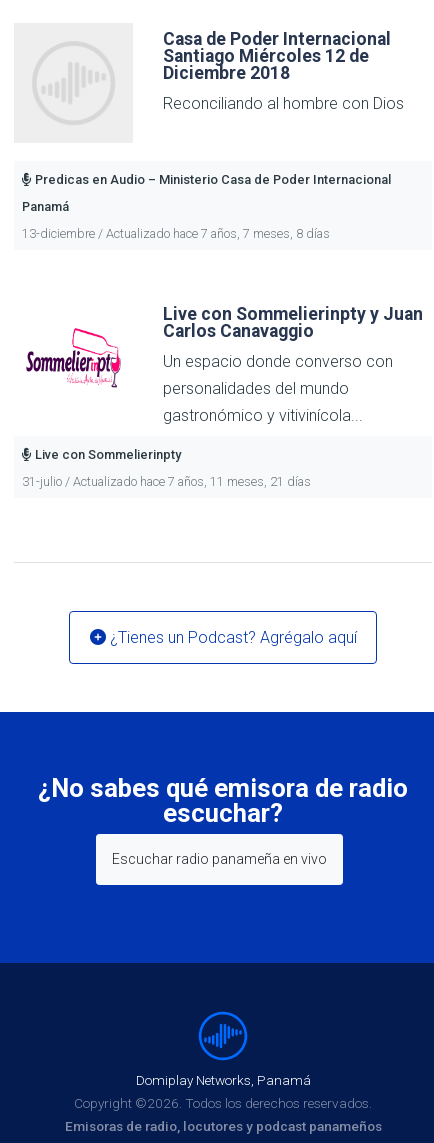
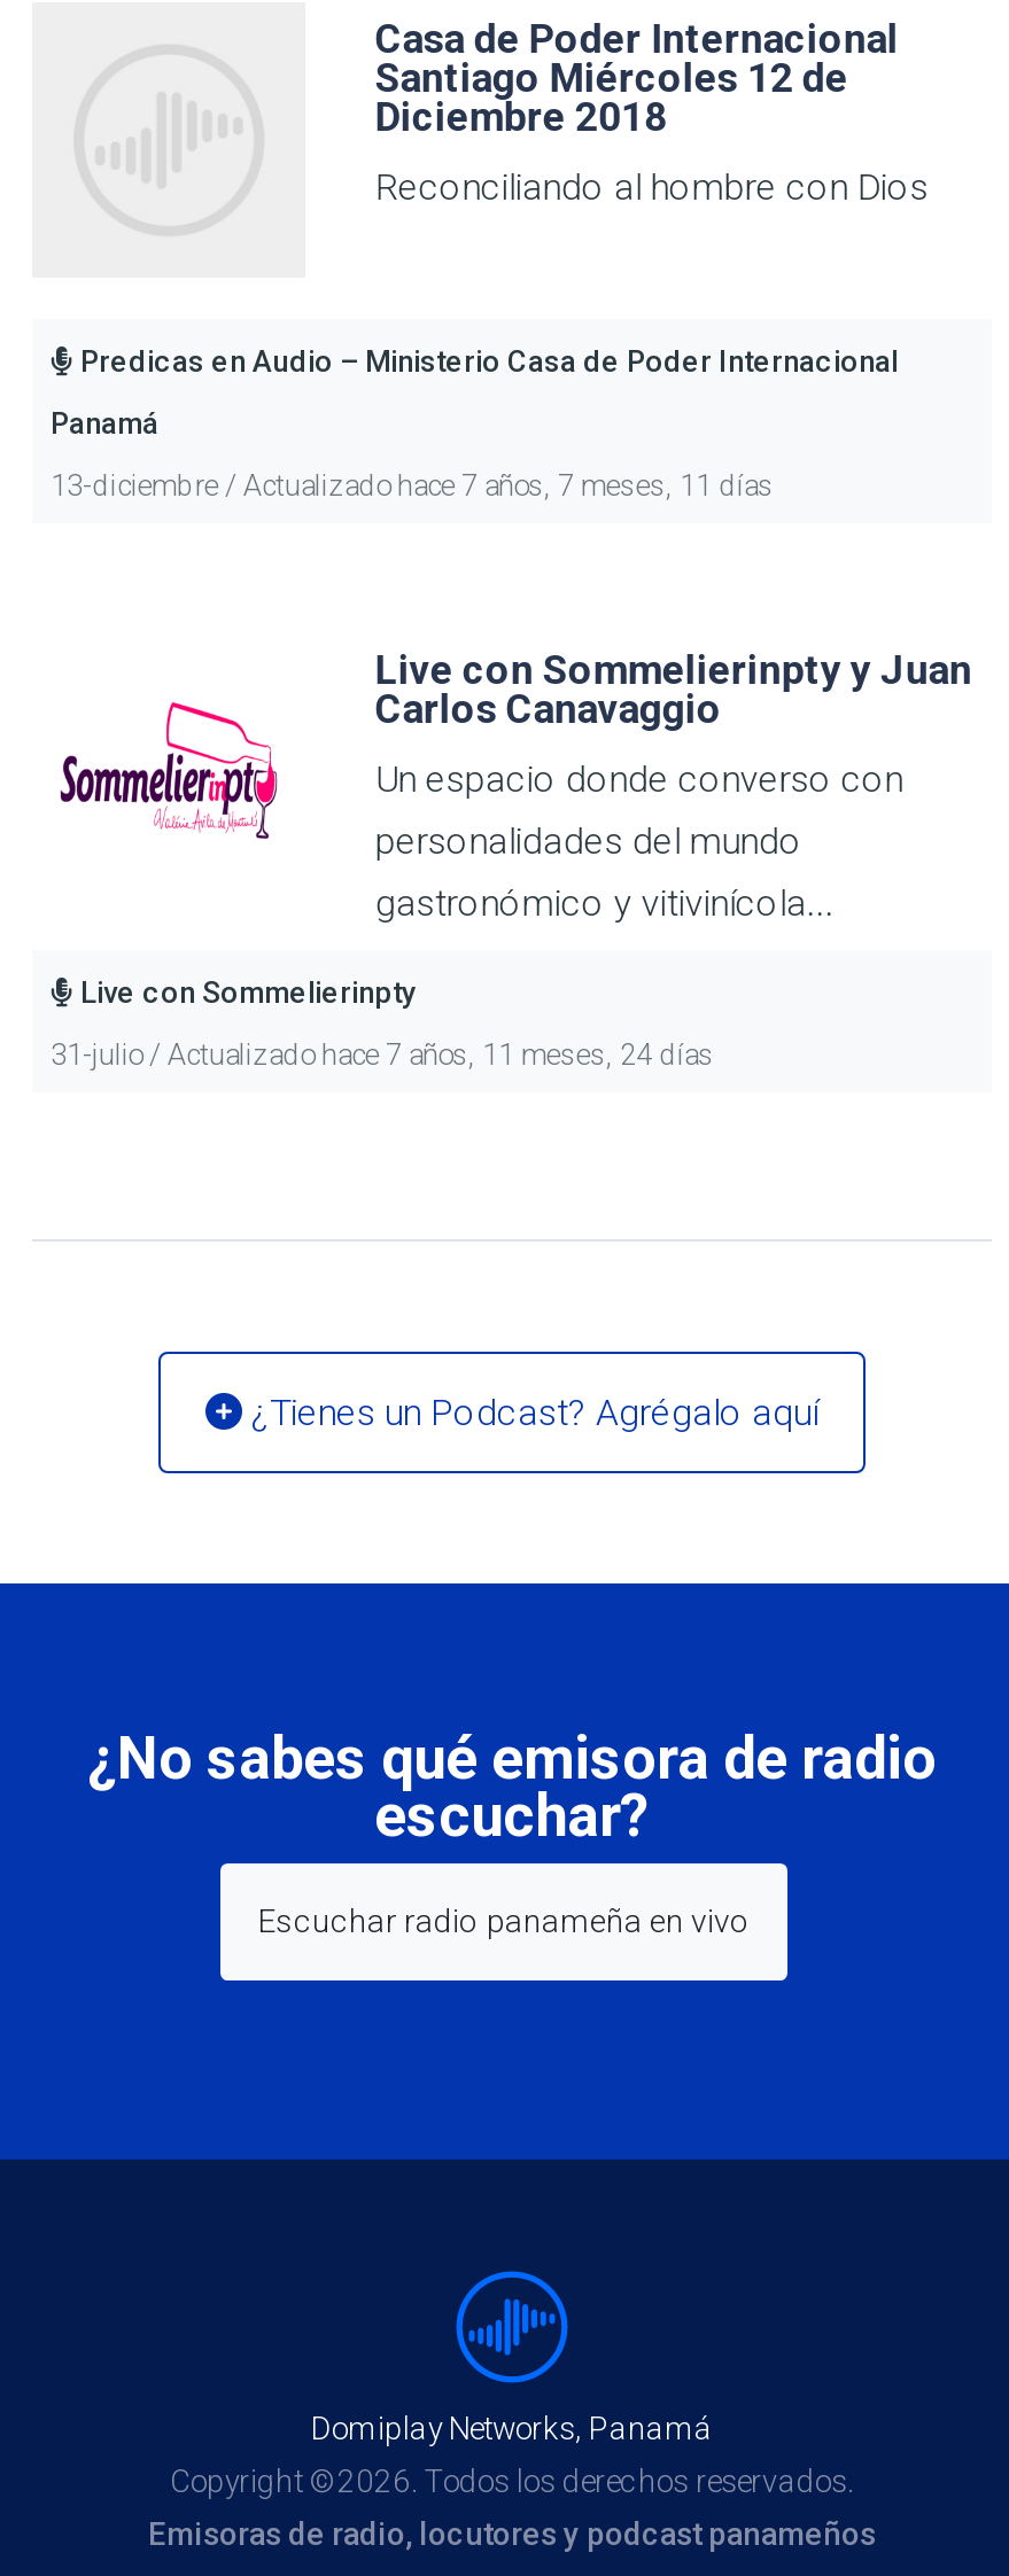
[22,226,330,241] 13-diciembre / Actualizado hace 7 años, 7 meses, 8 días -> [51,469,774,503] 13-diciembre / Actualizado hace 7 años, 7 meses, 11 días
[22,474,311,489] 31-julio / Actualizado hace 7 años, 11 meses, 21 días -> [51,1038,714,1073] 31-julio / Actualizado hace 7 años, 11 meses, 24 días

